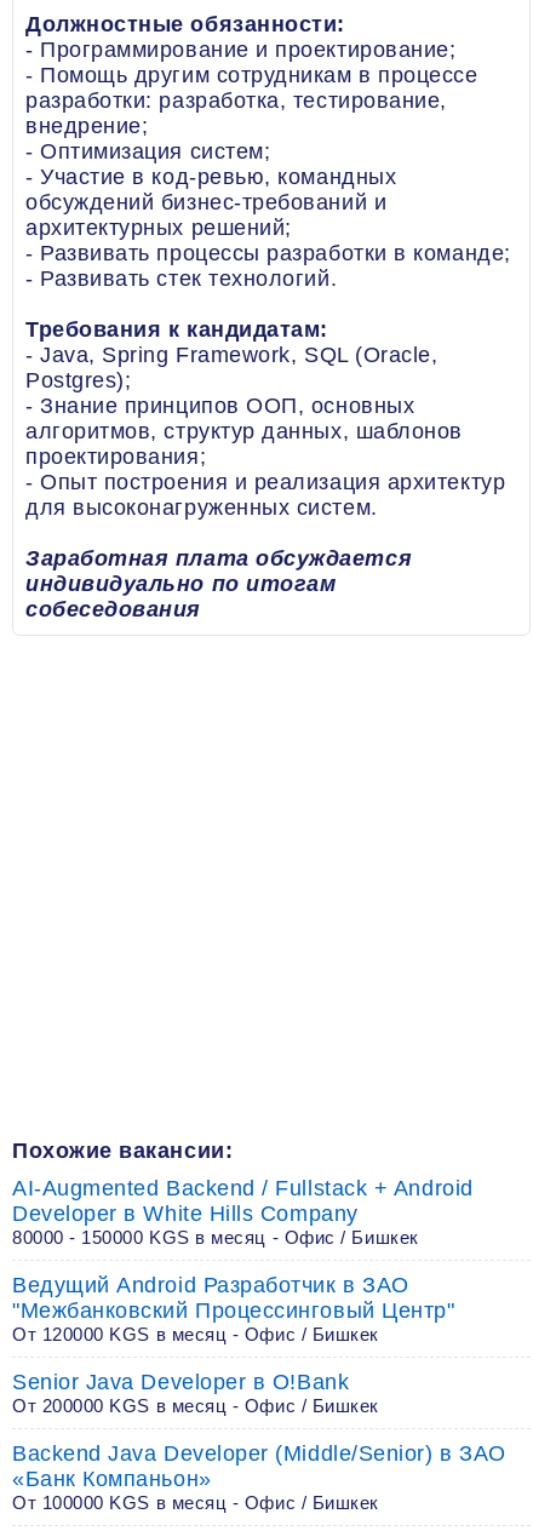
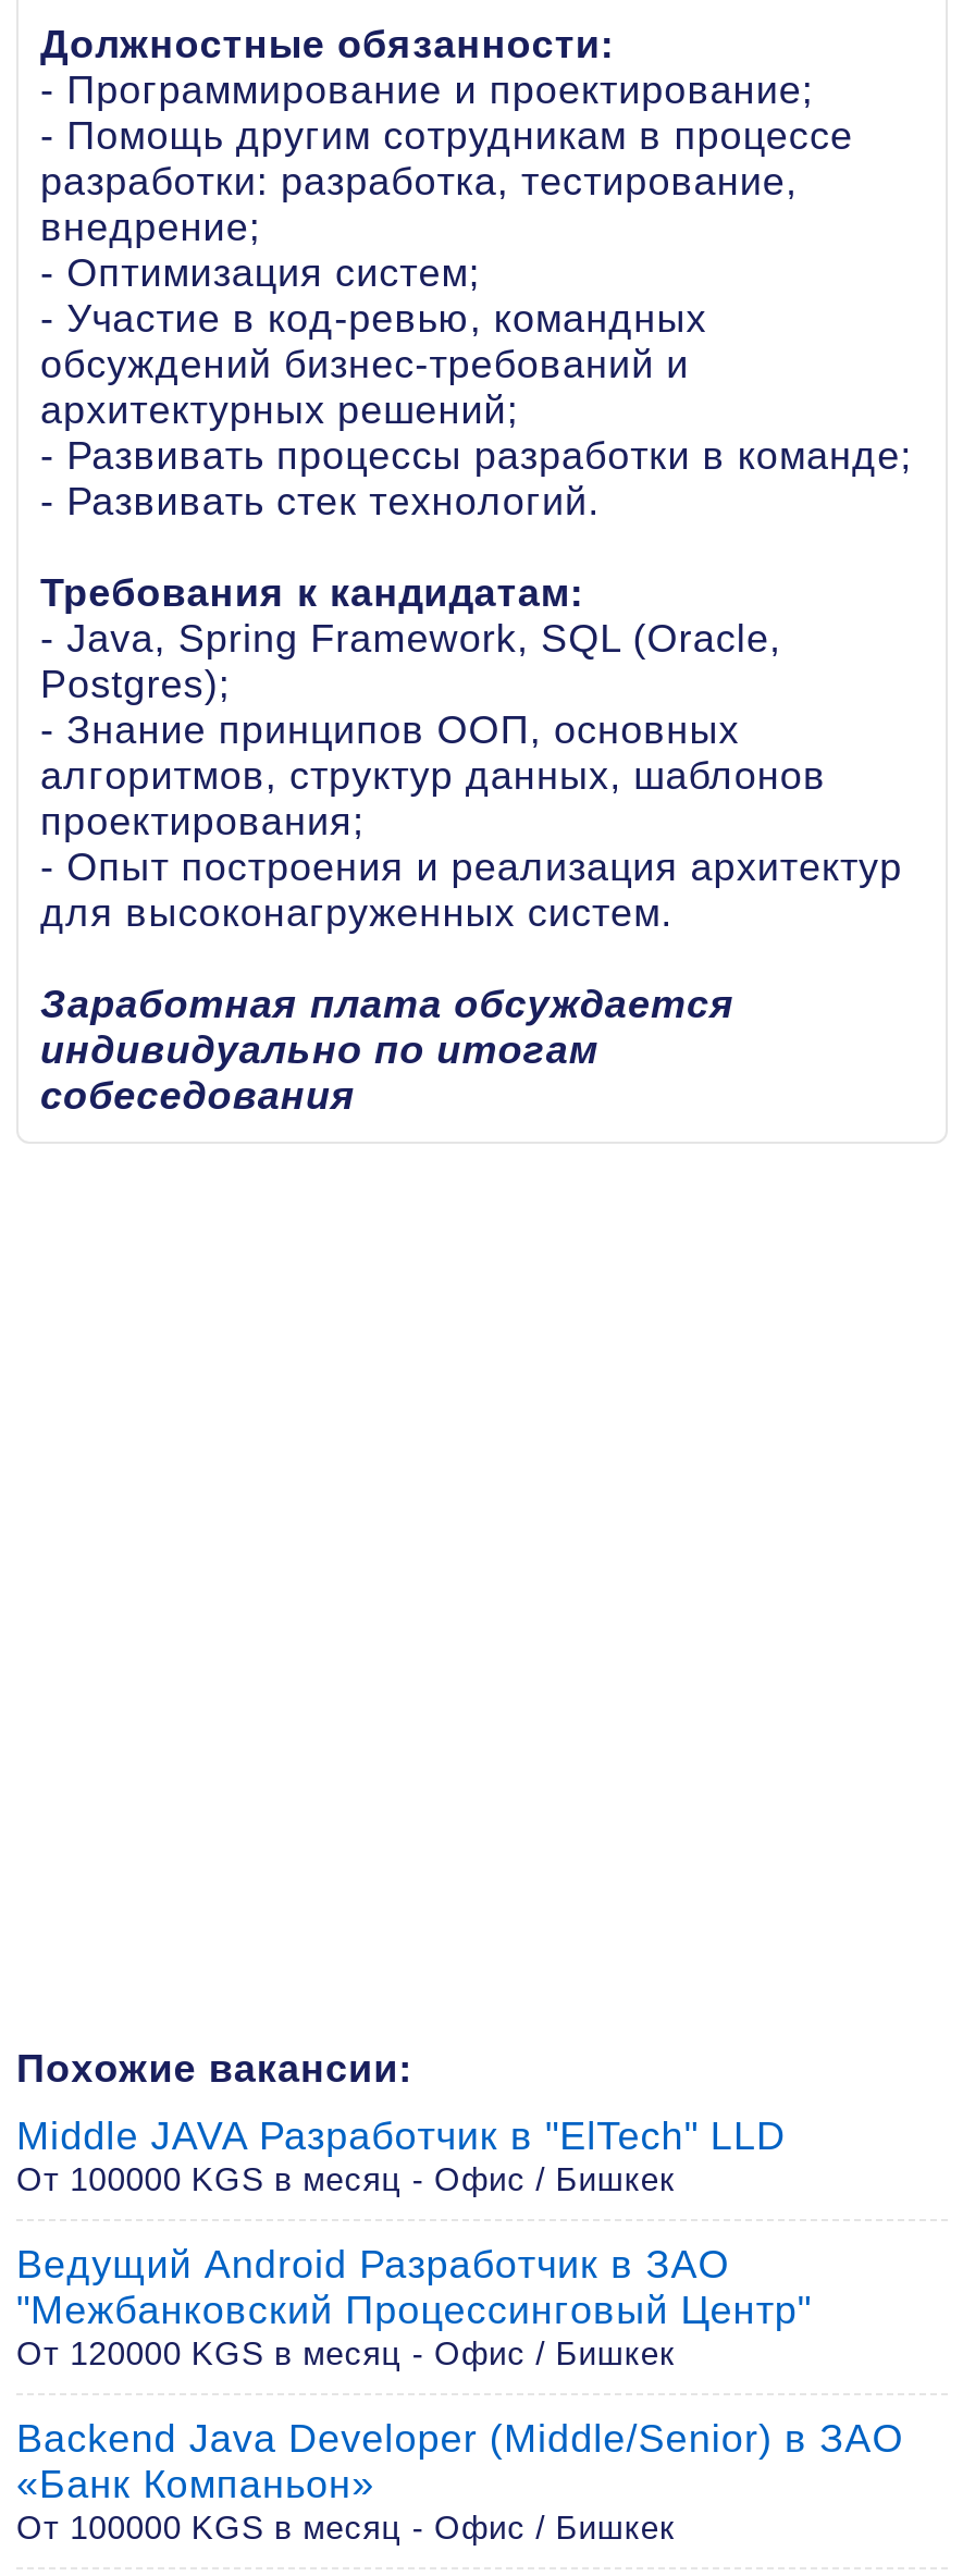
[12,1176,473,1248] AI-Augmented Backend / Fullstack + Android | Developer в White Hills Company | 80000 - 150000 KGS в месяц - Офис / Бишкек -> [16,2115,786,2197] Middle JAVA Разработчик в "ElTech" LLD | От 100000 KGS в месяц - Офис / Бишкек
[12,1370,379,1416] Senior Java Developer в O!Bank | От 200000 KGS в месяц - Офис / Бишкек -> none

